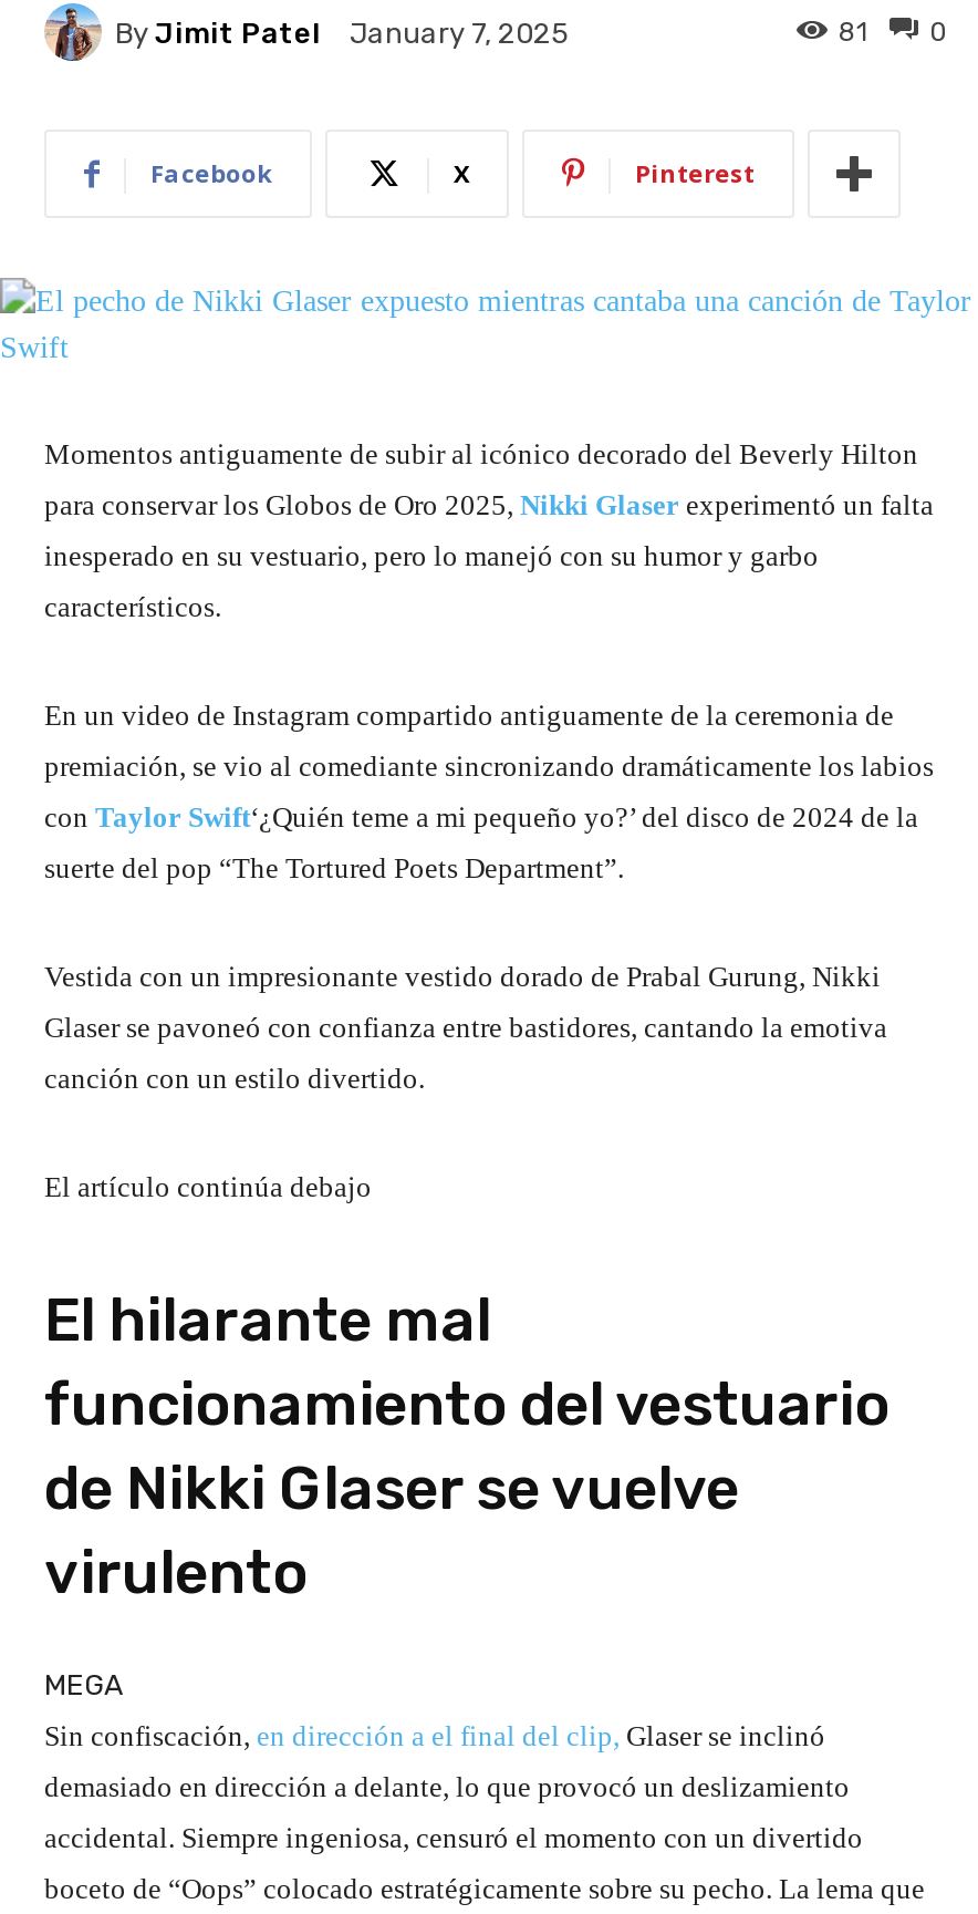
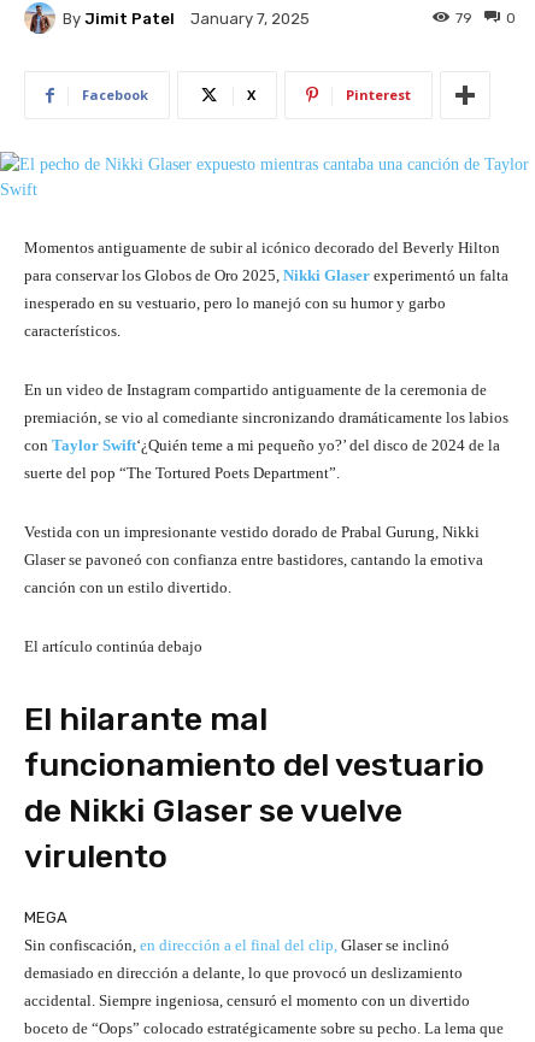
[839,16,867,47] 81 -> [455,10,472,26] 79

